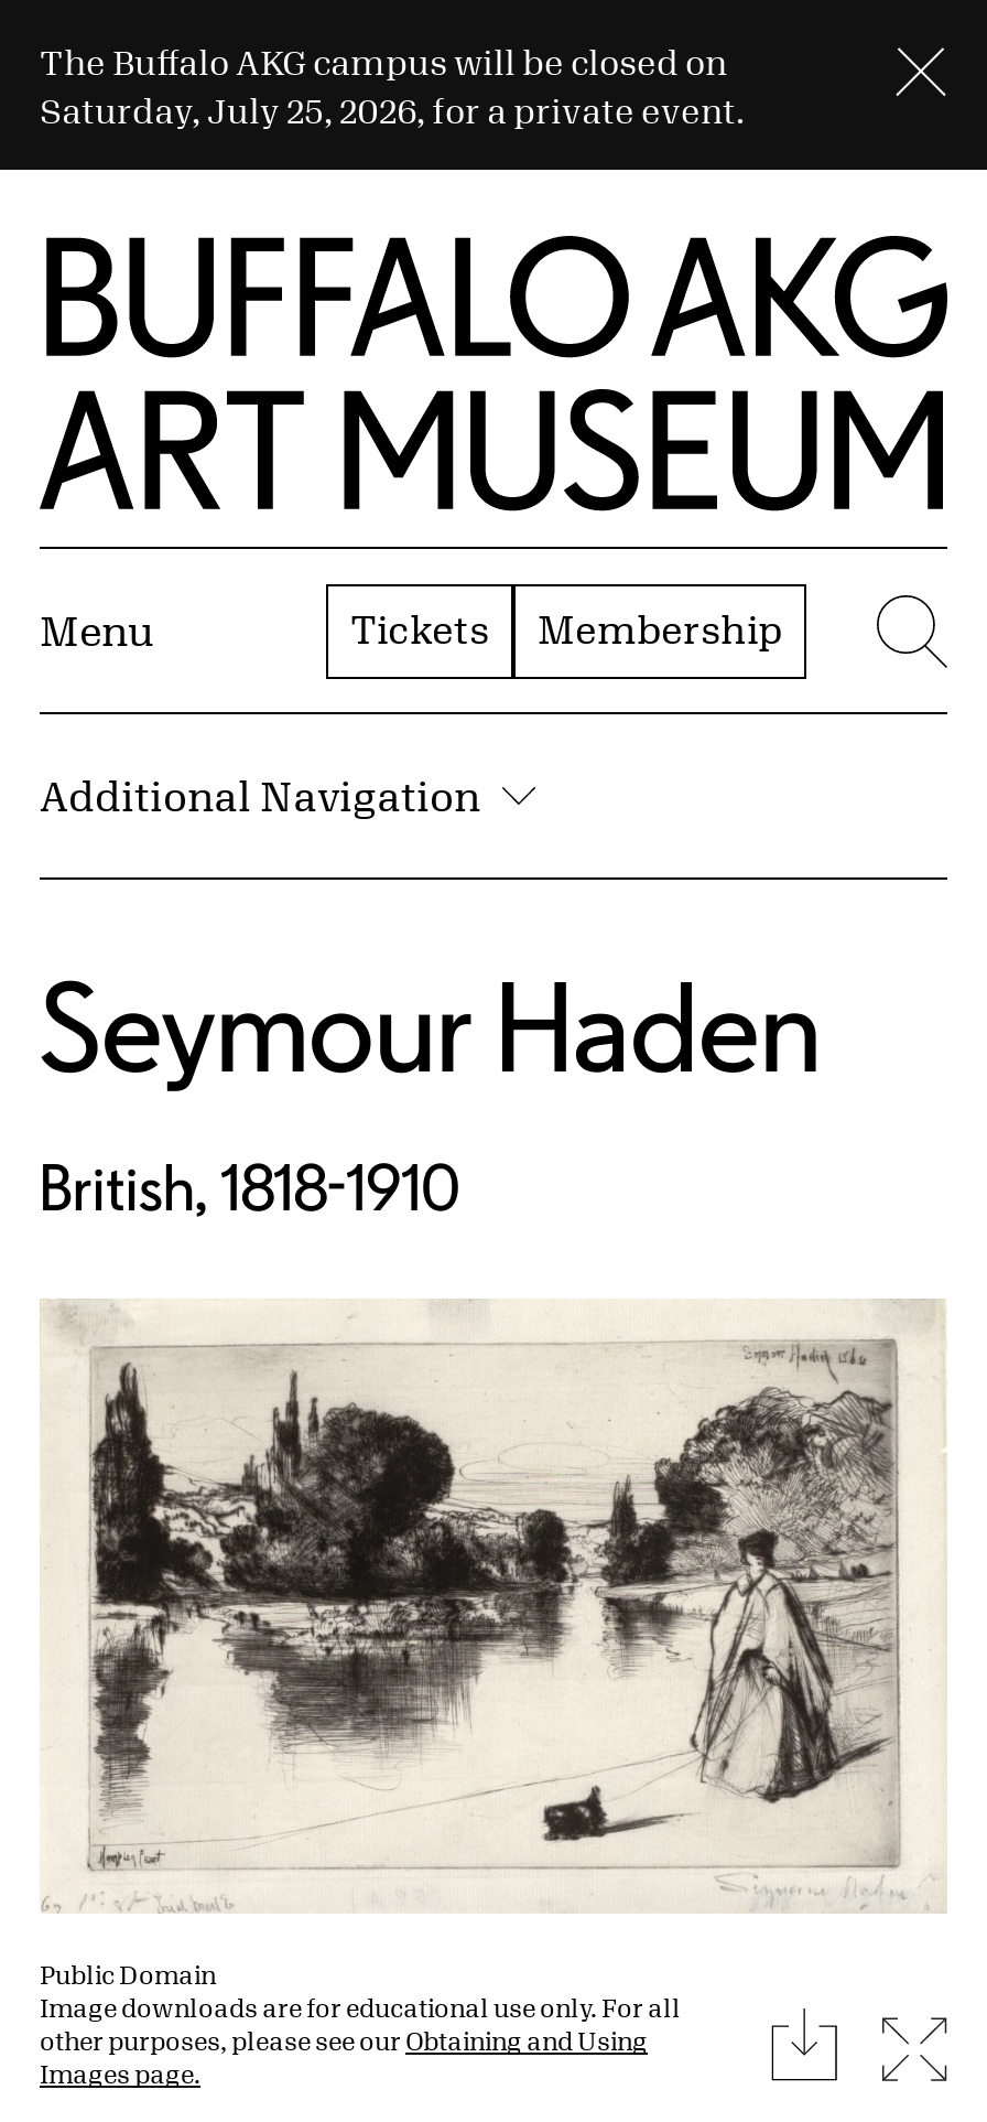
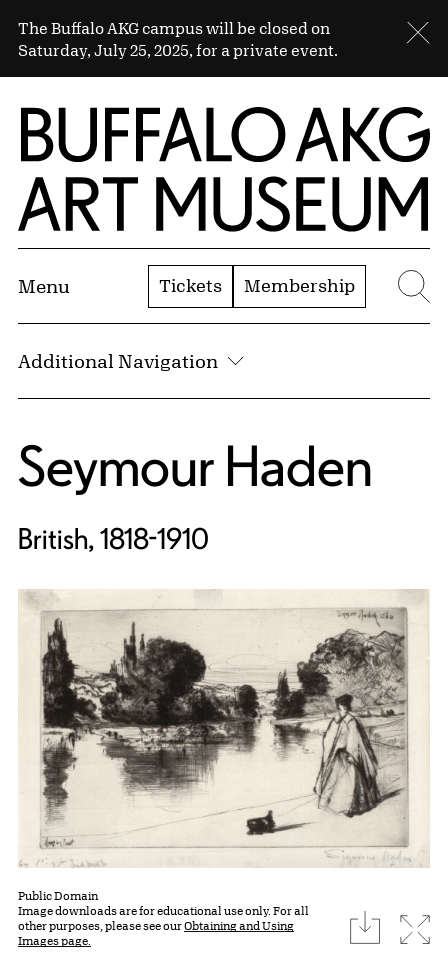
[40,90,745,130] Saturday, July 25, 2026, for a private event. -> [18,41,338,59] Saturday, July 25, 2025, for a private event.

